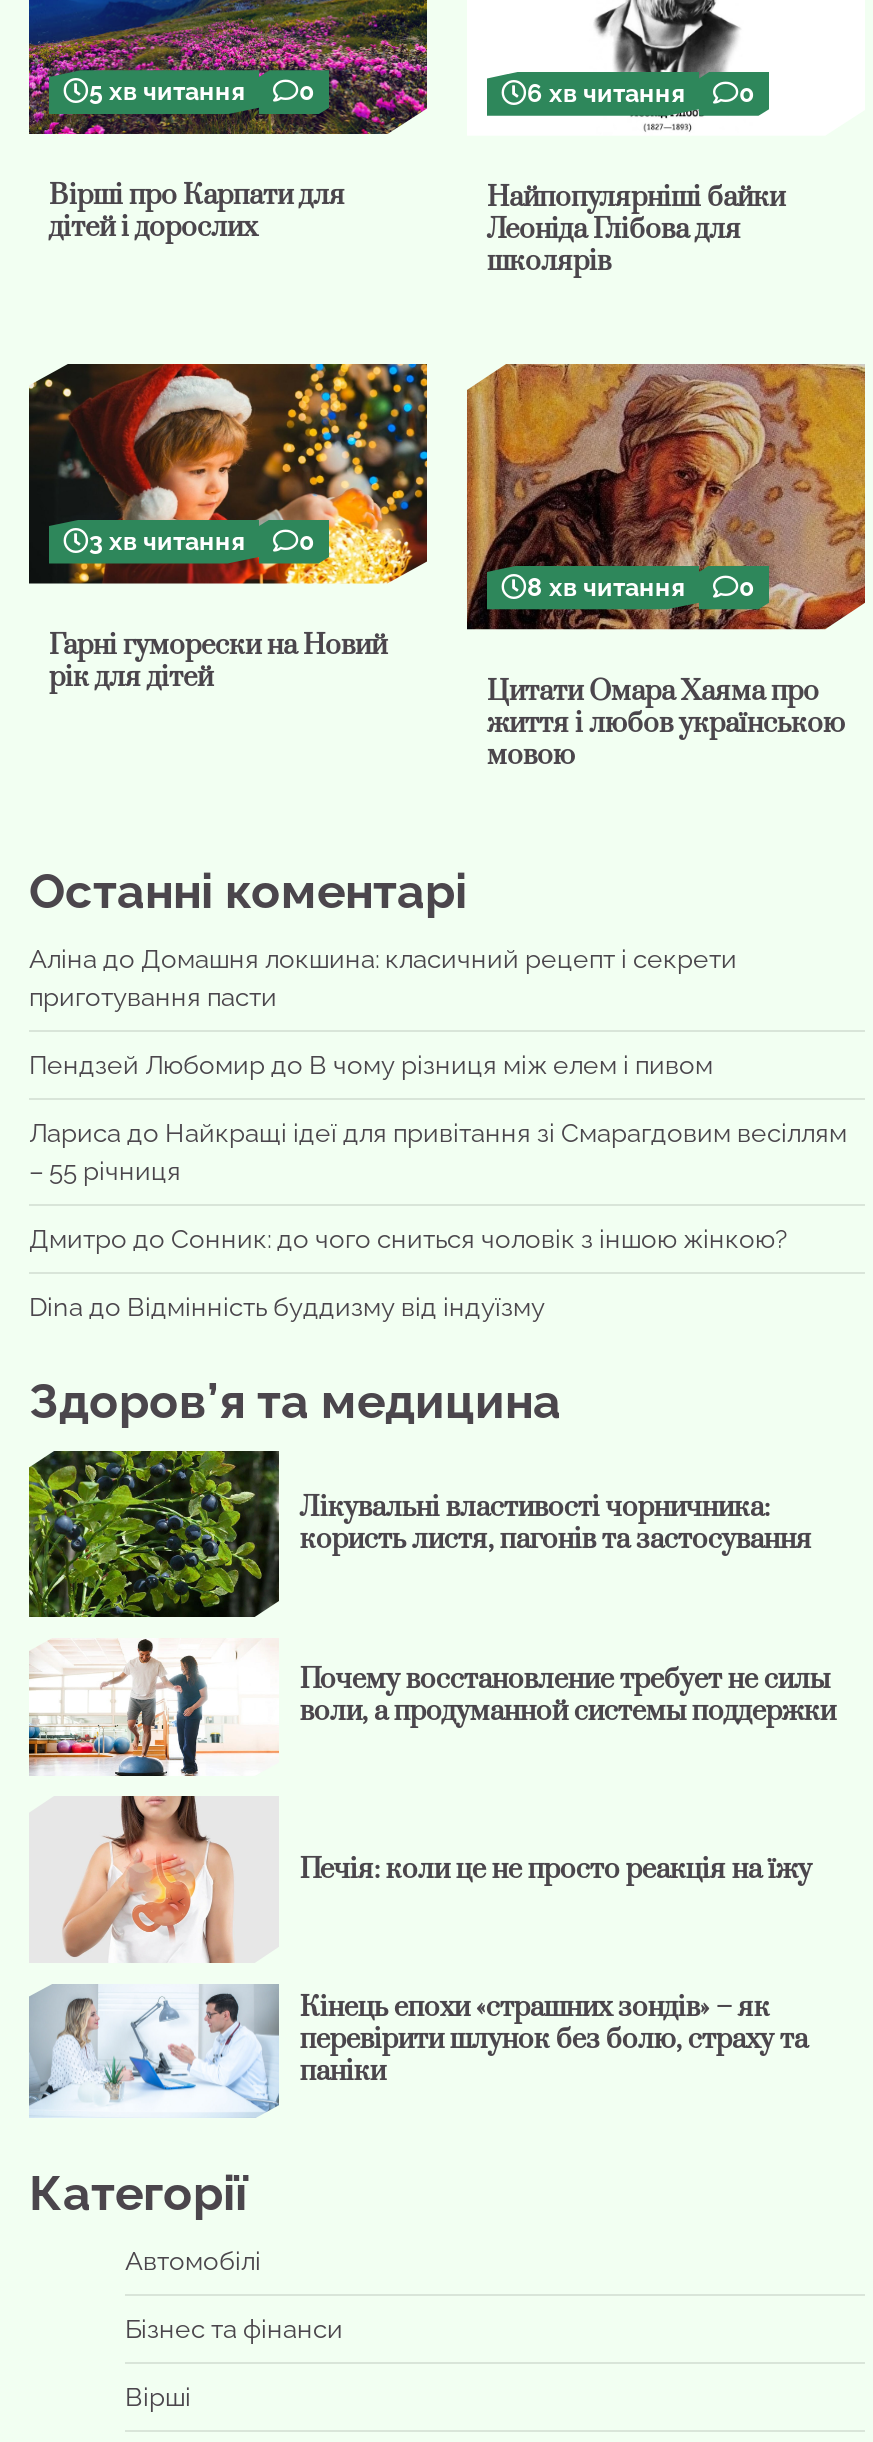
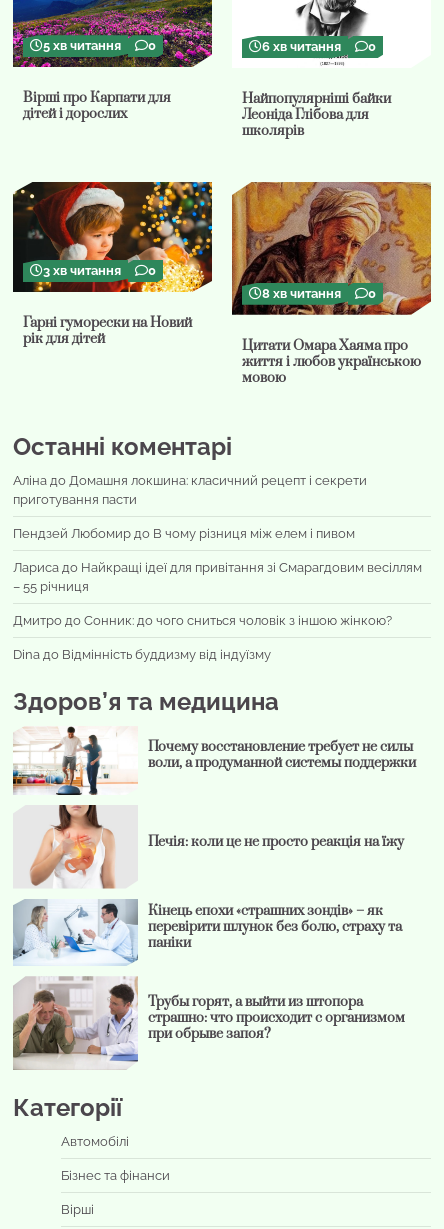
[27,1448,812,1620] [image] | Лікувальні властивості чорничника: | користь листя, пагонів та застосування -> none
moved [25,1638,836,2091] -> [11,726,416,952]: [image] | Почему восстановление требует не силы | воли, а продуманной системы поддержки | Печія: коли це не просто реакція на їжу | Кінець епохи «страшних зондів» – як | перевірити шлунок без болю, страху та | паніки
none -> [13,976,405,1070] [image] | Трубы горят, а выйти из штопора | страшно: что происходит с организмом | при обрыве запоя?

